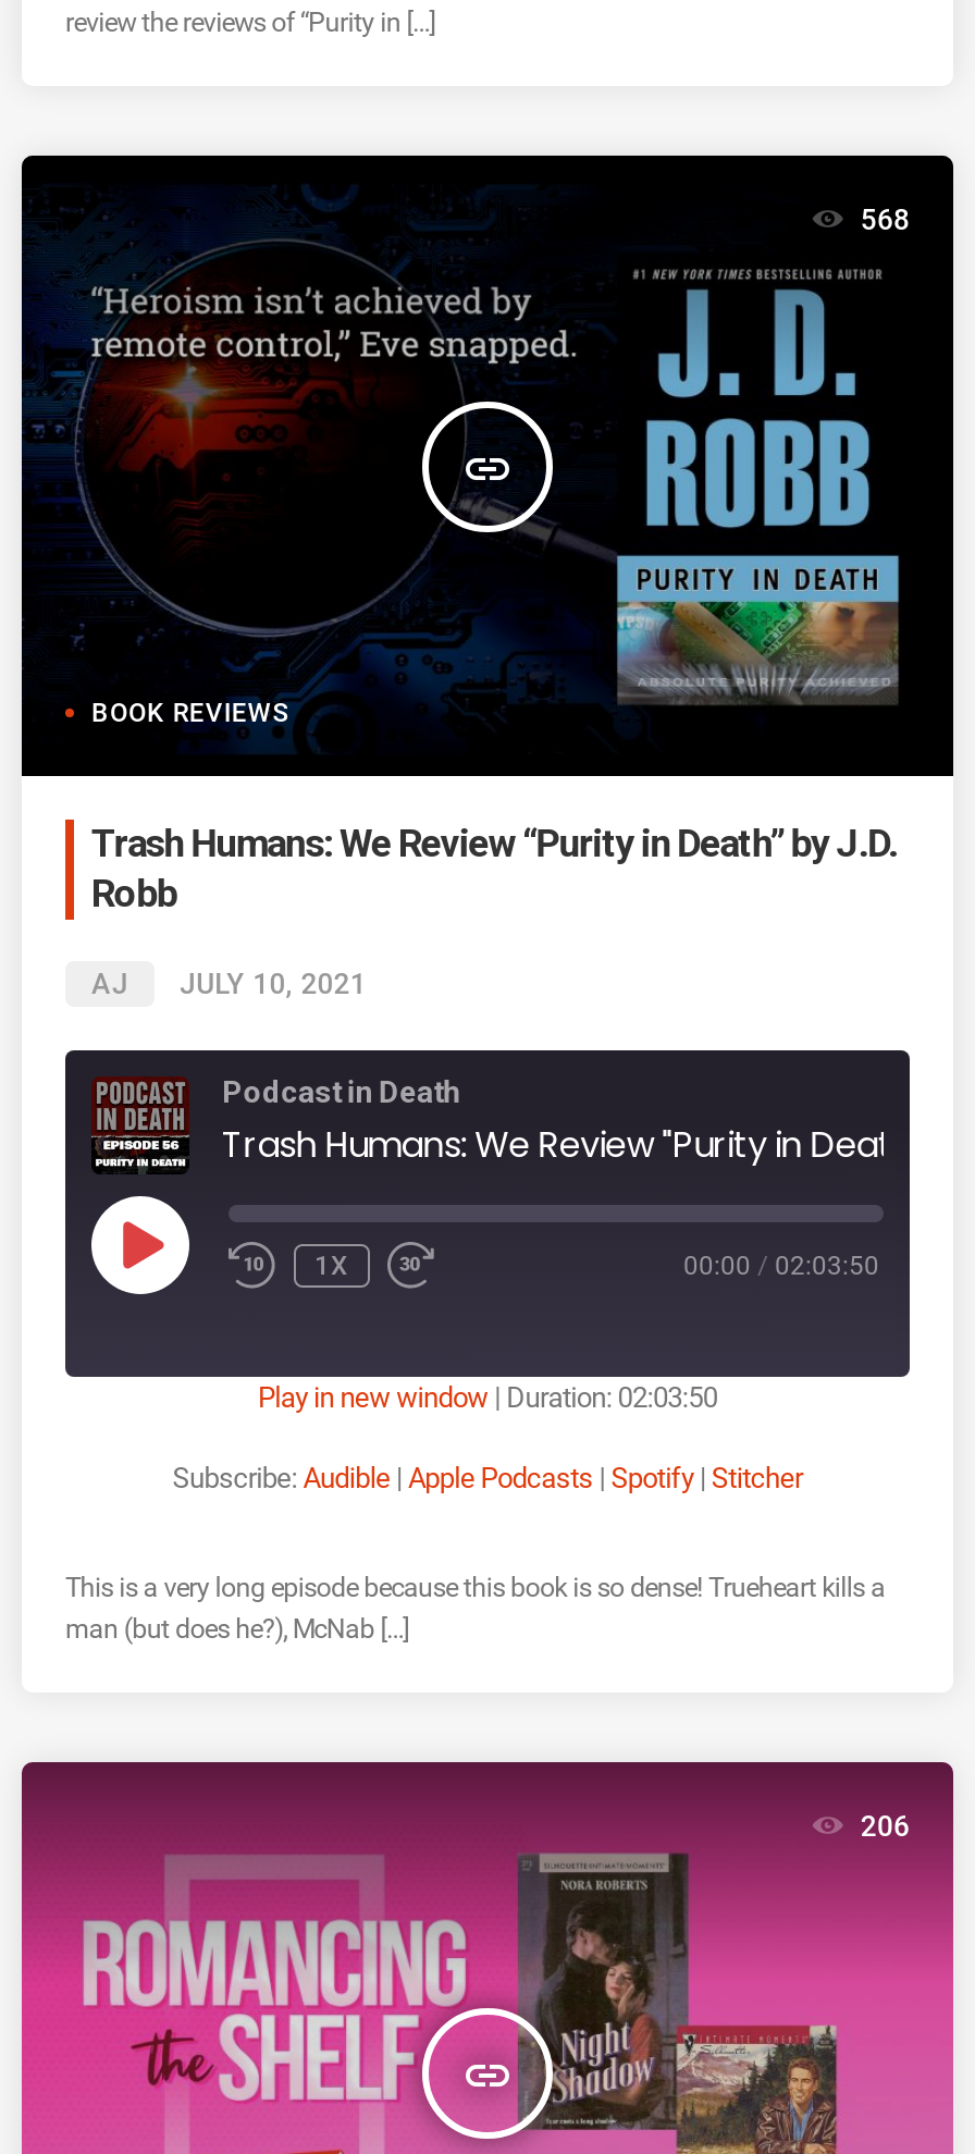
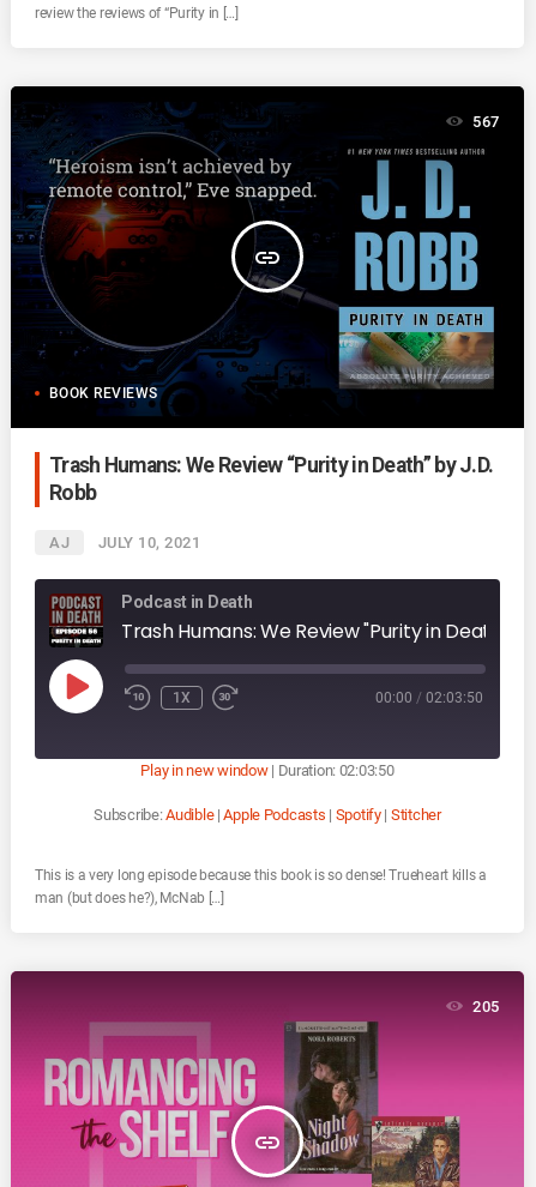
[853,204,910,236] 568 -> [469,112,500,130] 567
[853,1810,910,1843] 206 -> [469,997,500,1015] 205

